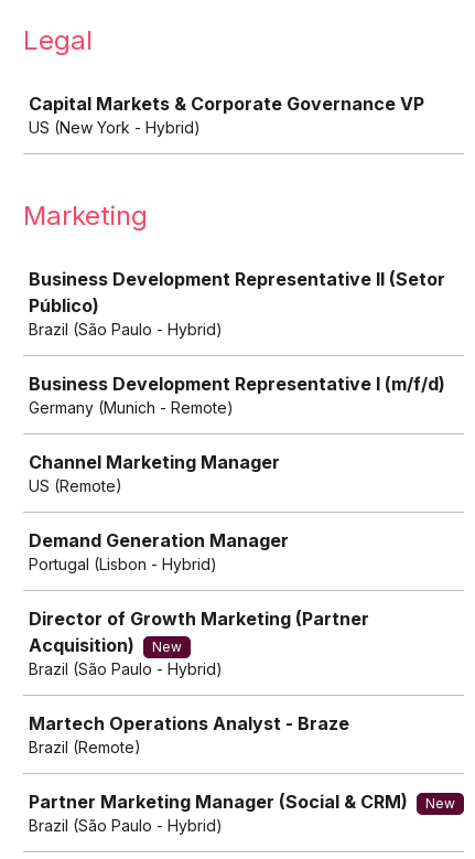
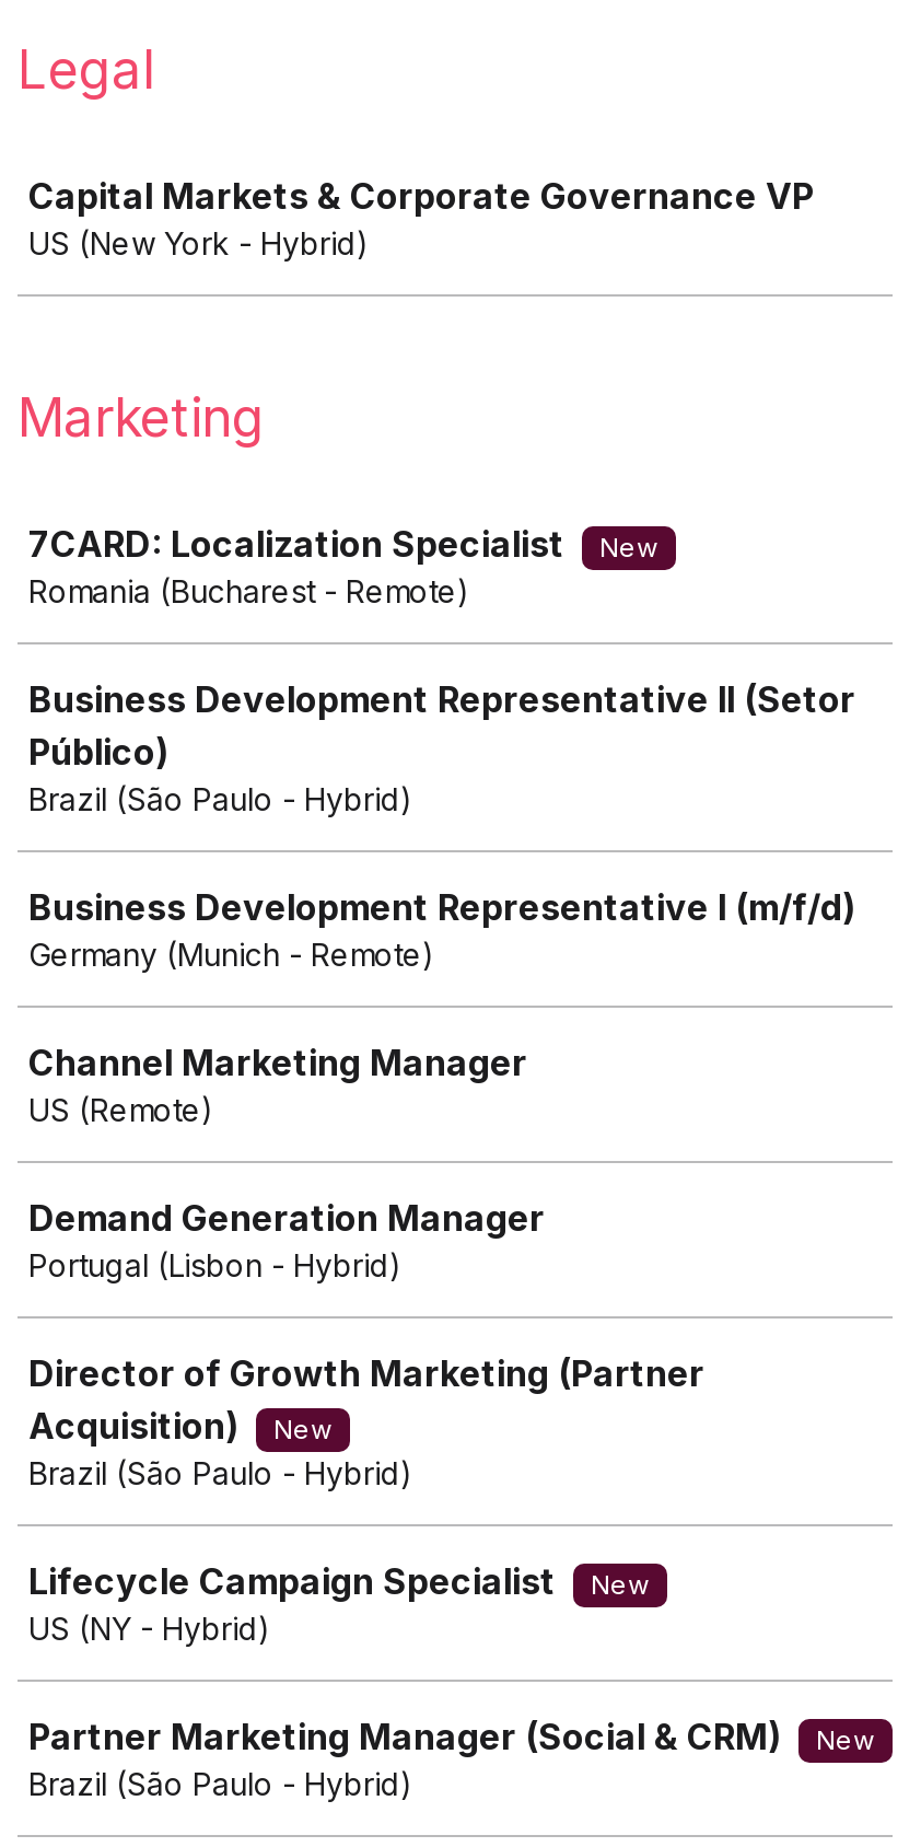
none -> [28,522,658,609] 7CARD: Localization Specialist | New | Romania (Bucharest - Remote)
[29,712,349,756] Martech Operations Analyst - Braze | Brazil (Remote) -> [28,1559,650,1647] Lifecycle Campaign Specialist | New | US (NY - Hybrid)

